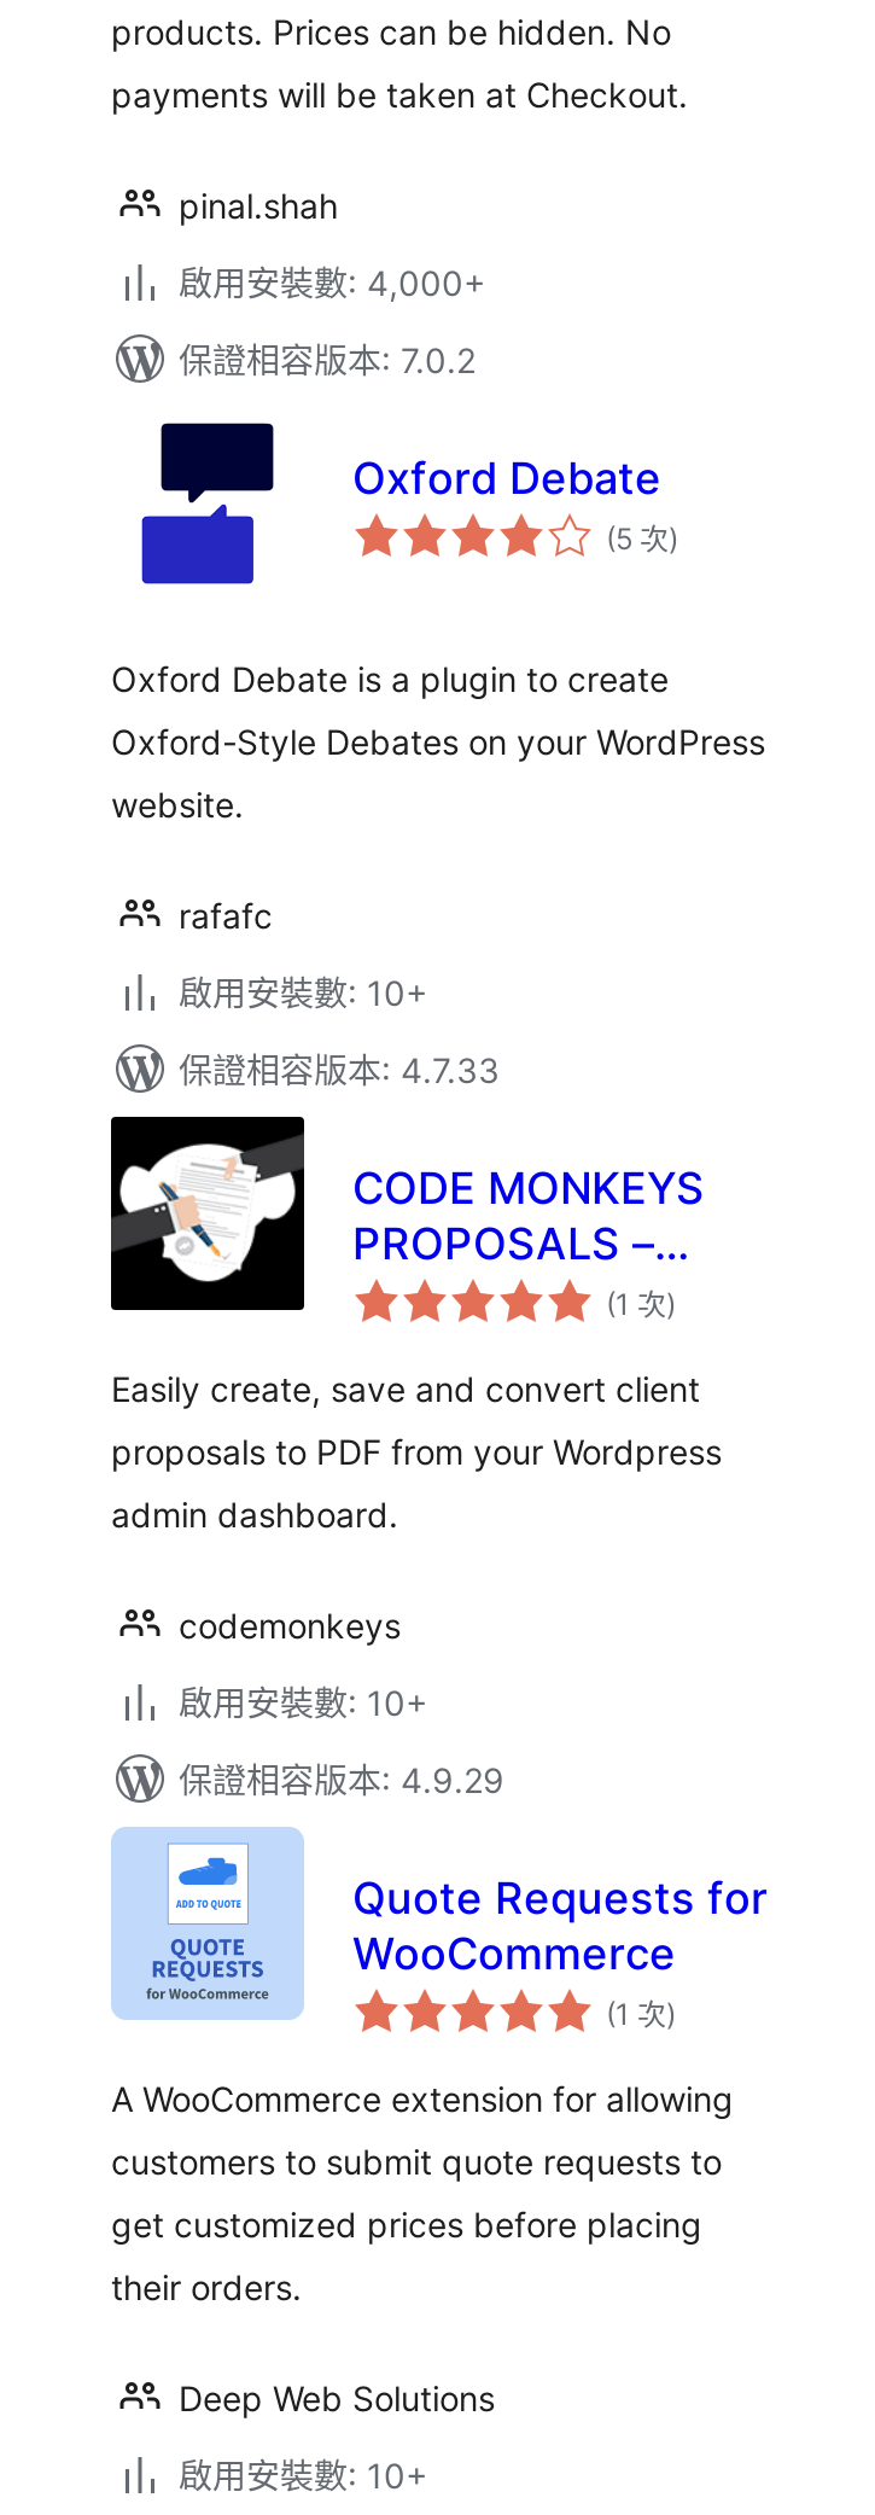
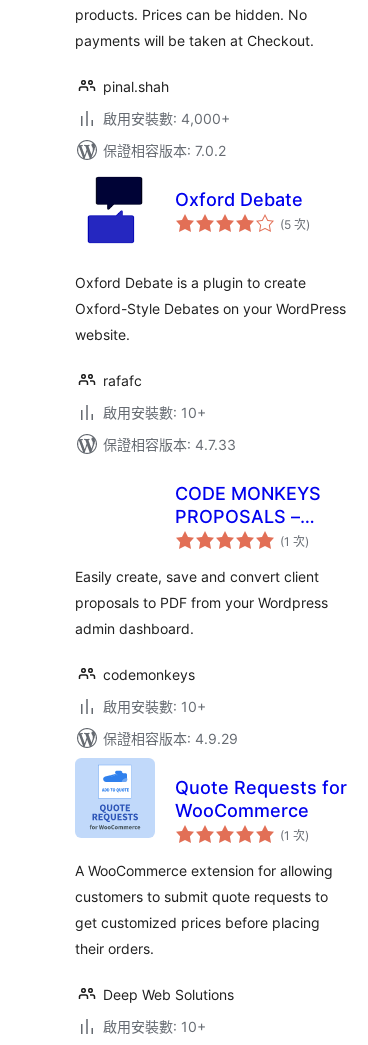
[109,1114,307,1312] [image] -> none

